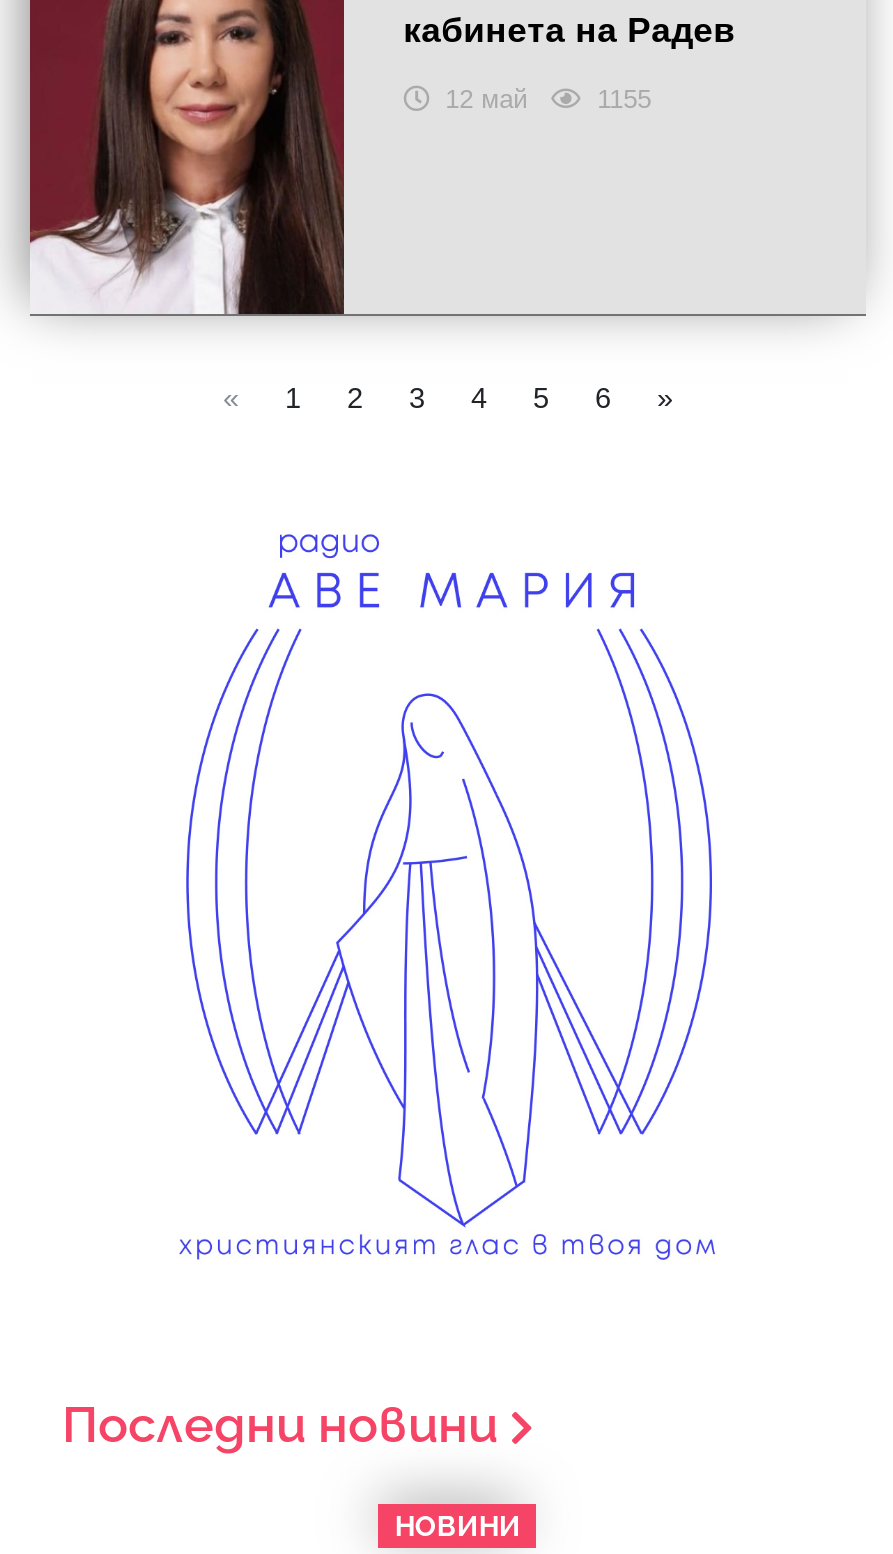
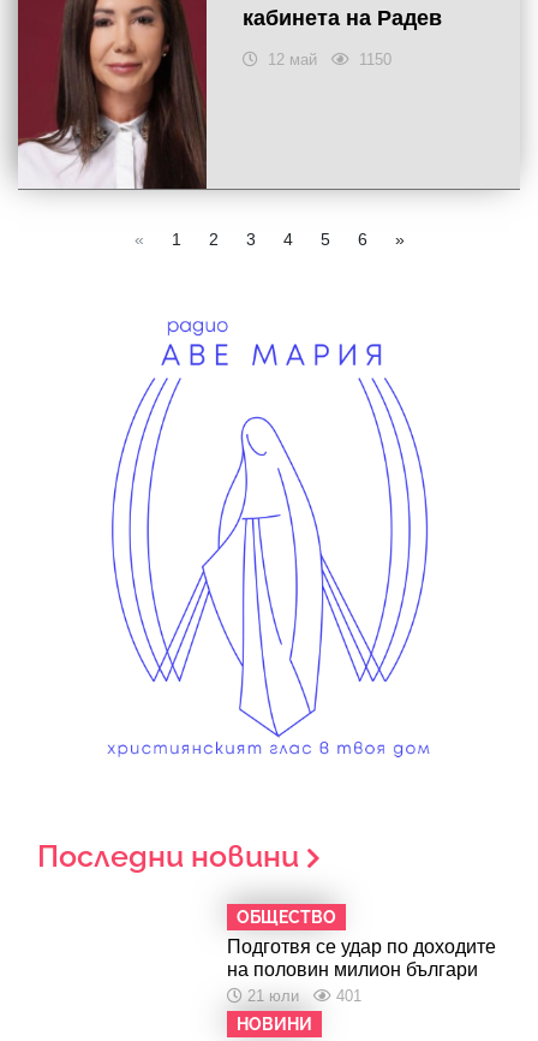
[597,84,651,114] 1155 -> [359,51,391,69] 1150
none -> [227,908,496,1005] ОБЩЕСТВО | Подготвя се удар по доходите | на половин милион българи | 21 юли | 401

